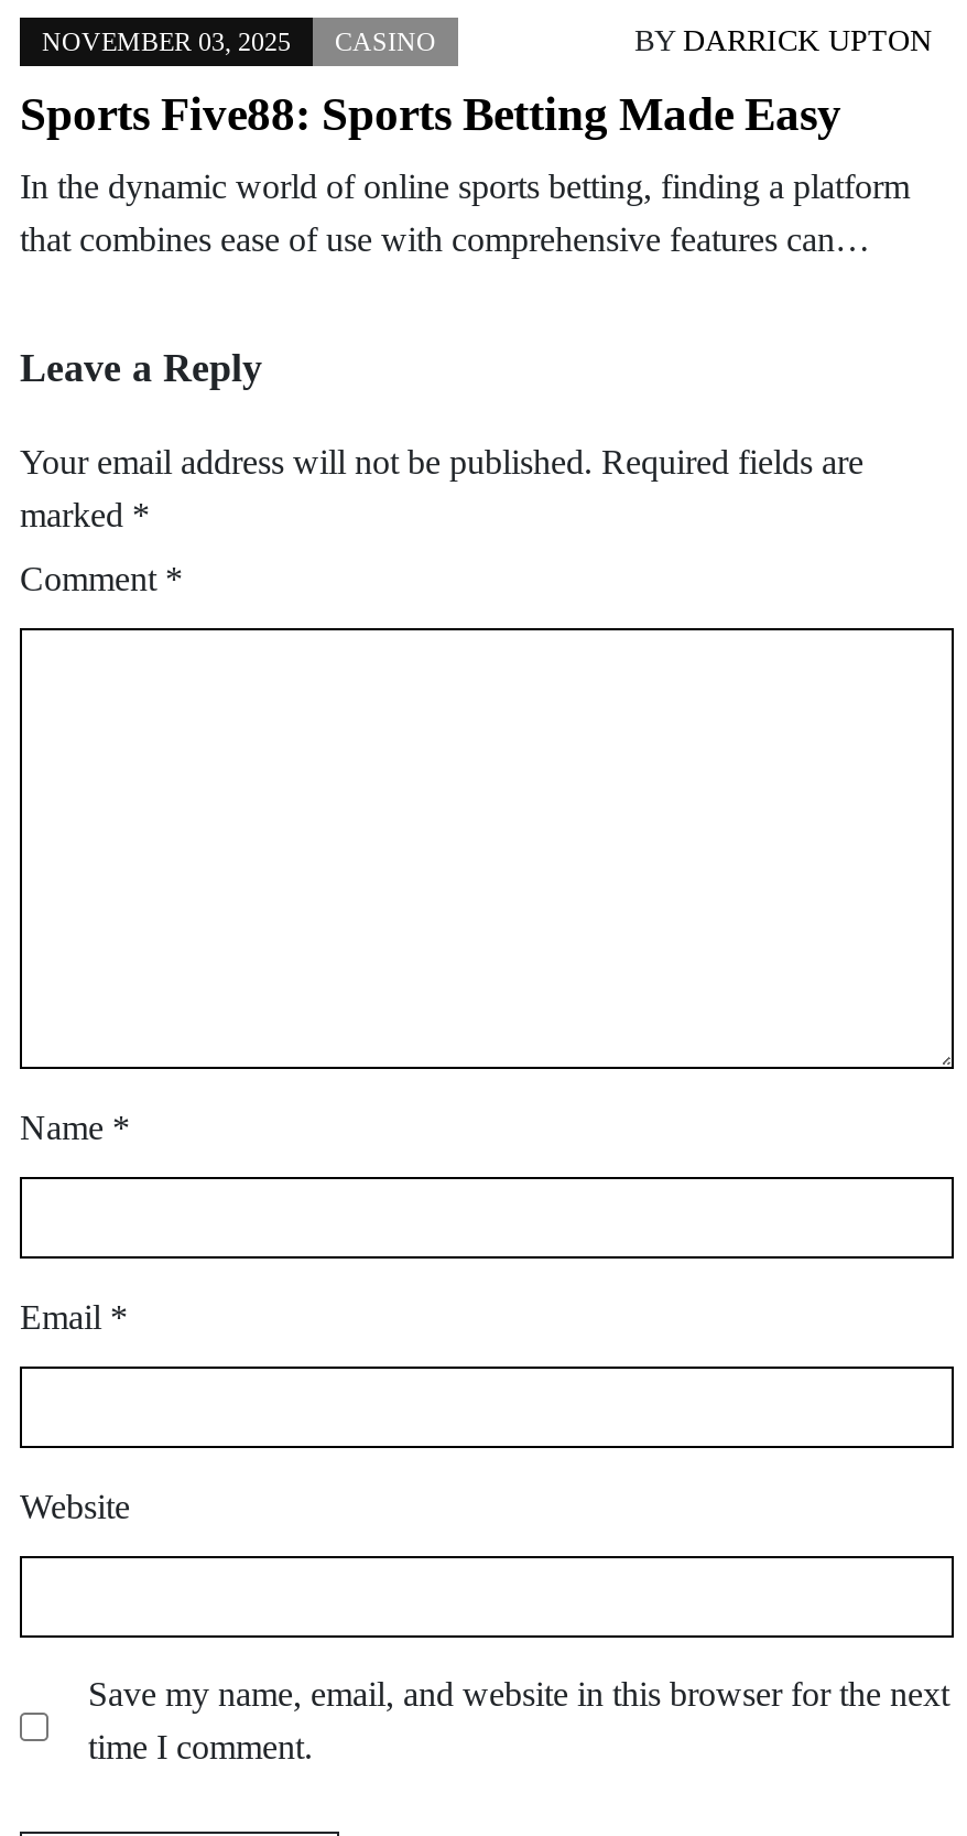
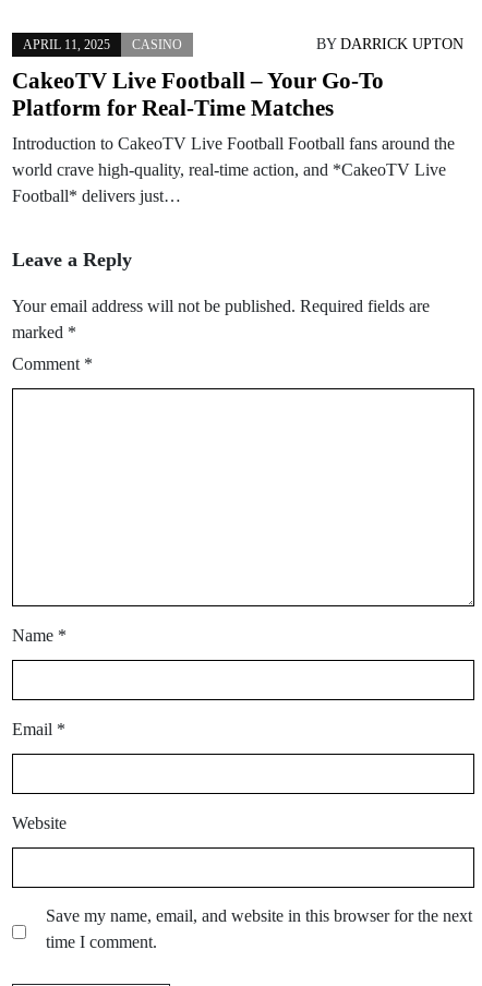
[42,25,436,56] NOVEMBER 03, 2025 CASINO -> [23,37,182,52] APRIL 11, 2025 CASINO
[20,87,841,140] Sports Five88: Sports Betting Made Easy -> [12,67,384,121] CakeoTV Live Football – Your Go-To | Platform for Real-Time Matches
[20,166,910,257] In the dynamic world of online sports betting, finding a platform | that combines ease of use with comprehensive features can… -> [12,134,455,205] Introduction to CakeoTV Live Football Football fans around the | world crave high-quality, real-time action, and *CakeoTV Live | Football* delivers just…

